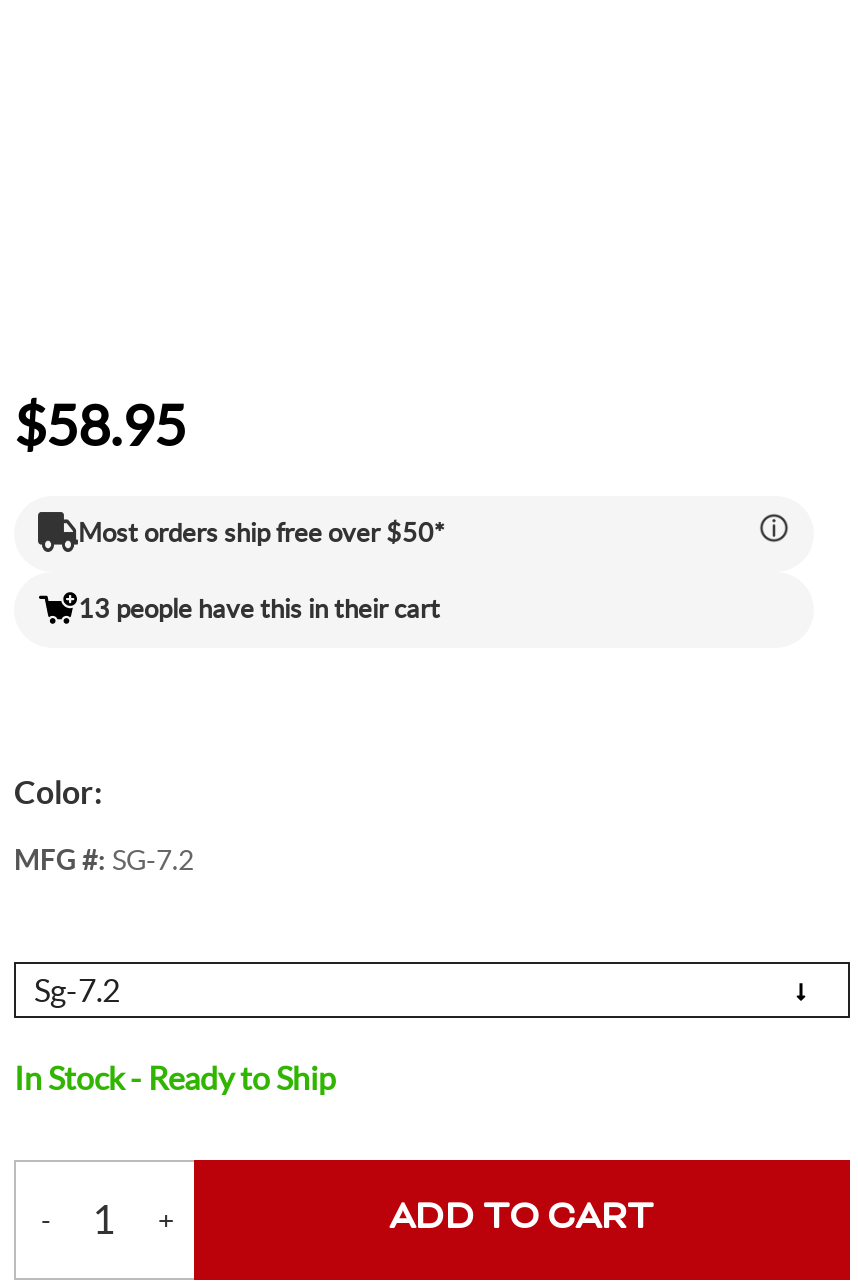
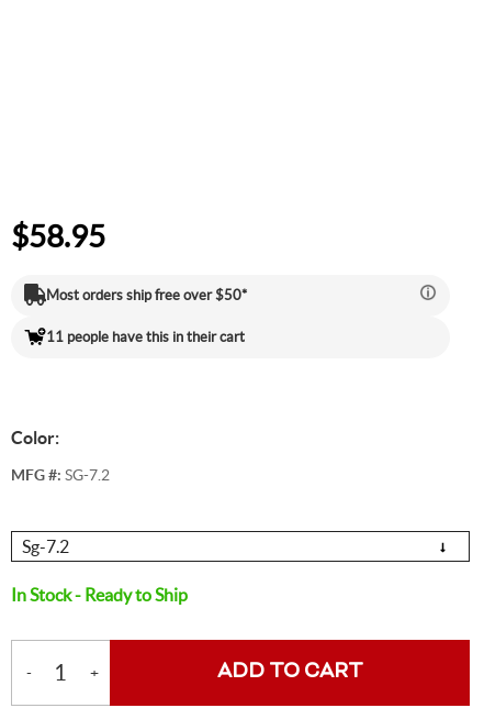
[78,593,440,623] 13 people have this in their cart -> [46,328,245,345] 11 people have this in their cart

